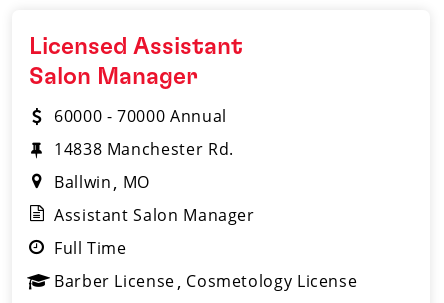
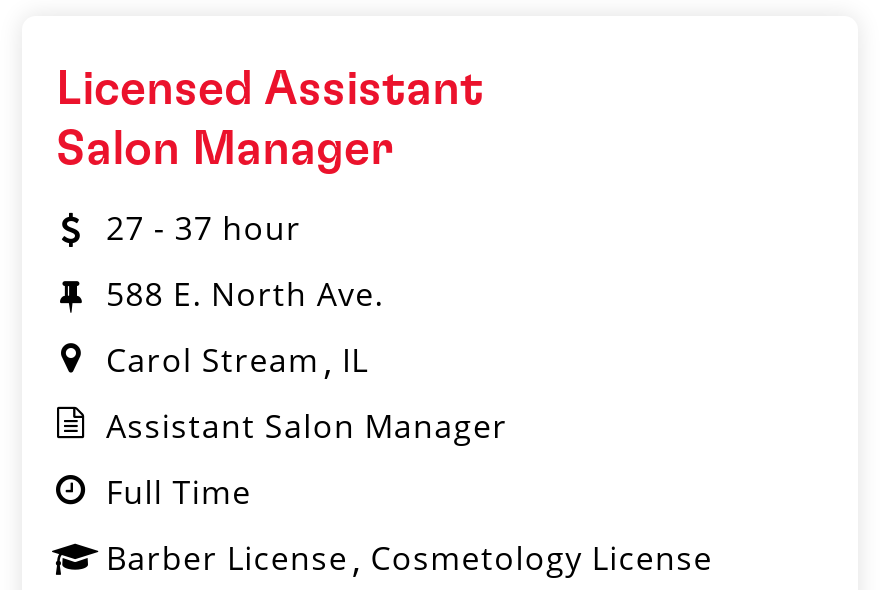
[54,105,227,127] 60000 - 70000 Annual -> [106,206,301,250] 27 - 37 hour
[54,138,234,160] 14838 Manchester Rd. -> [106,272,384,316] 588 E. North Ave.
[54,171,150,193] Ballwin MO -> [106,338,368,382] Carol Stream IL

